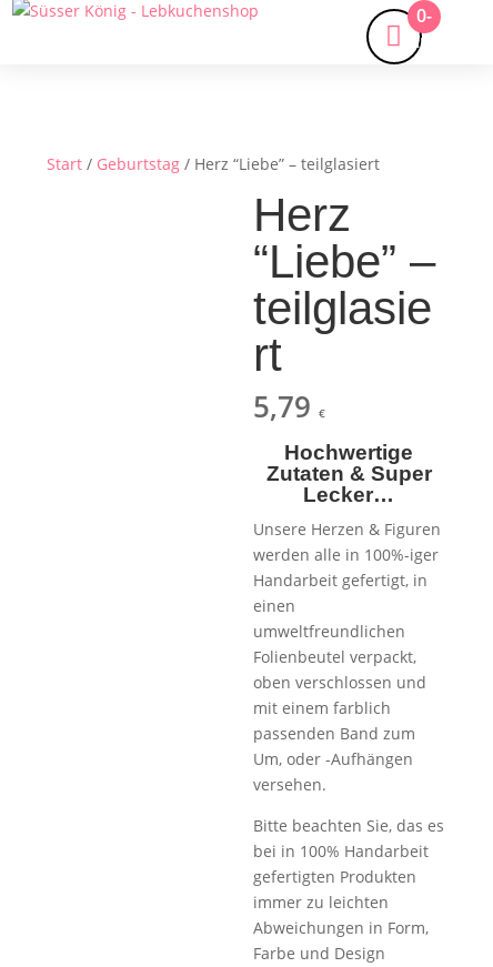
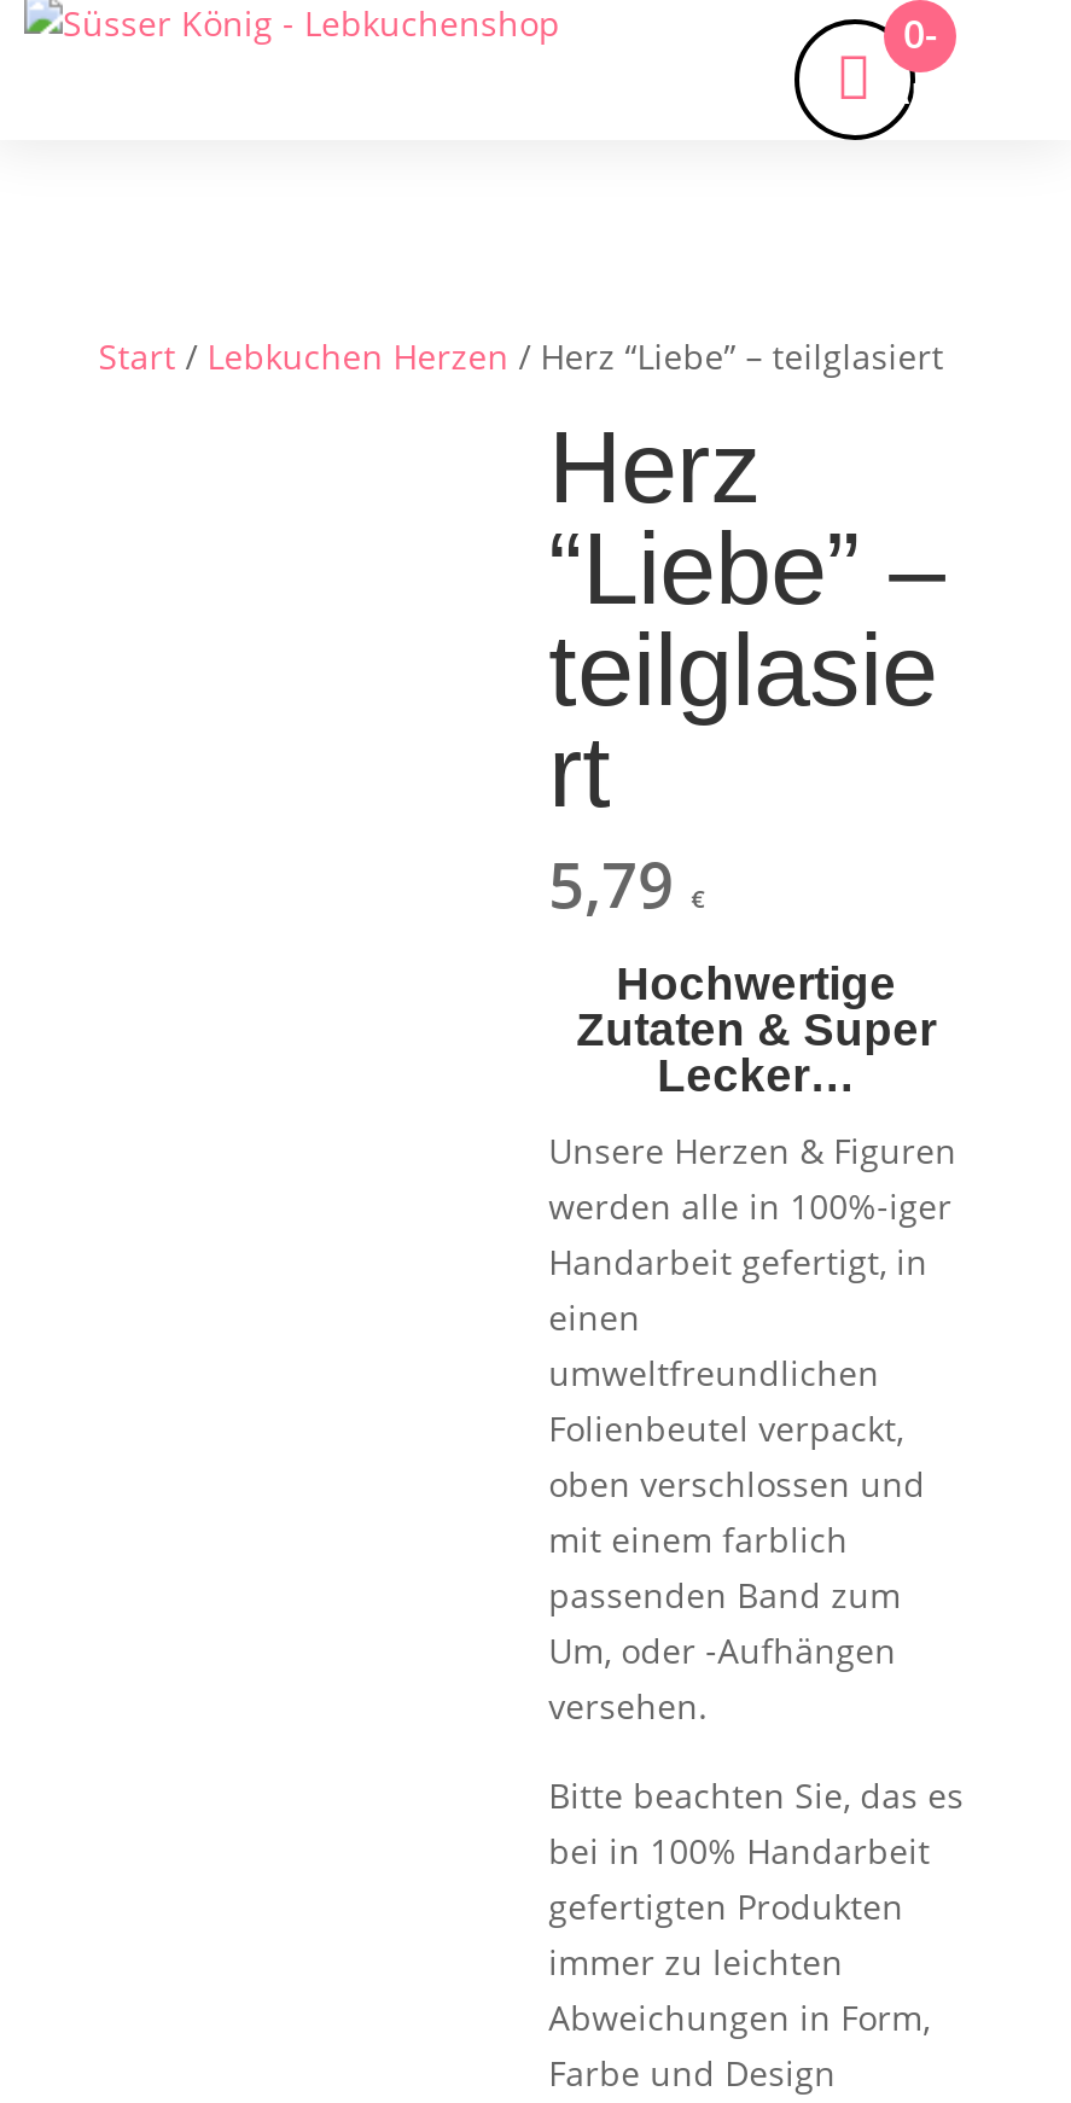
[46,153,380,174] Start / Geburtstag / Herz “Liebe” – teilglasiert -> [99,333,944,379] Start / Lebkuchen Herzen / Herz “Liebe” – teilglasiert

